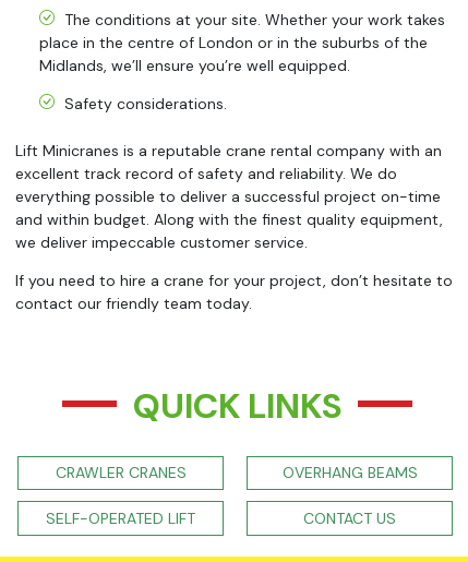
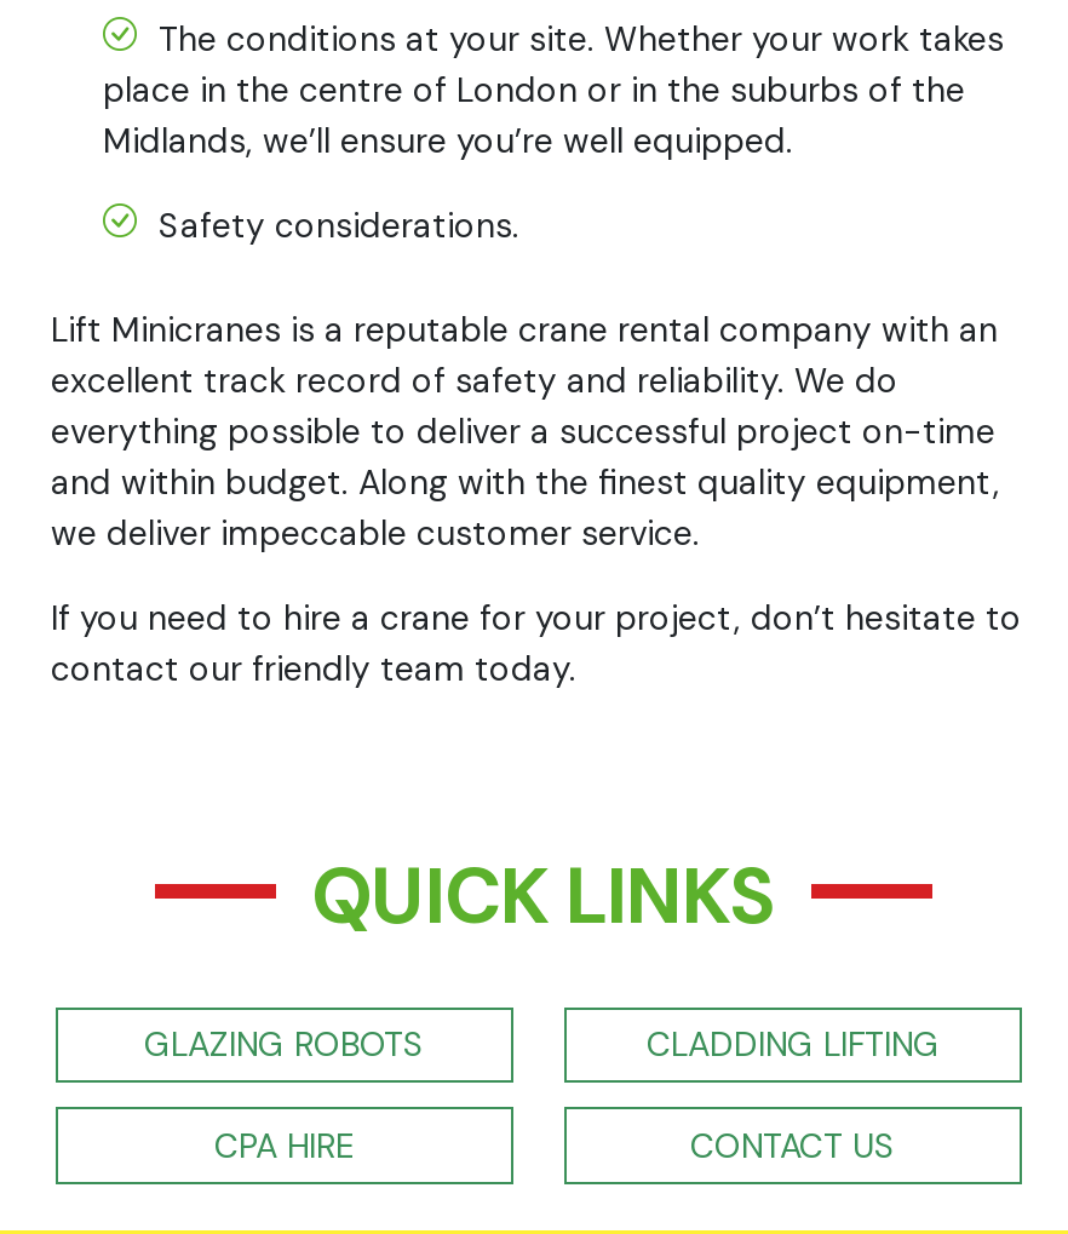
[55,463,417,483] CRAWLER CRANES | OVERHANG BEAMS -> [144,1023,940,1066] GLAZING ROBOTS | CLADDING LIFTING
[46,508,195,528] SELF-OPERATED LIFT -> [214,1123,355,1166] CPA HIRE

